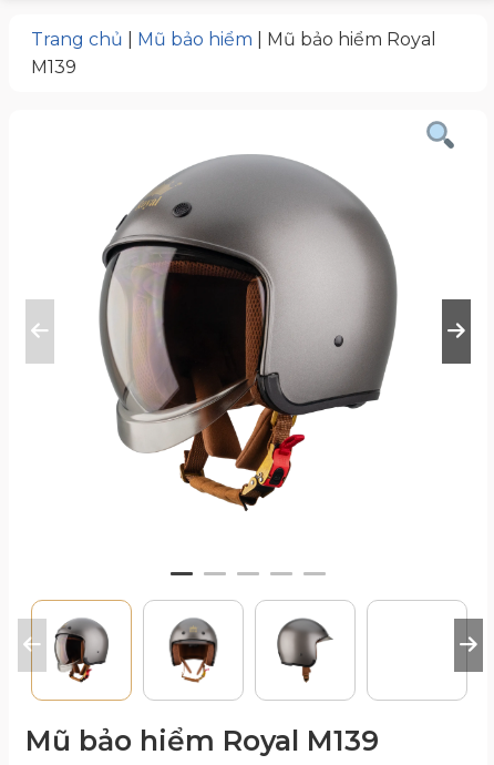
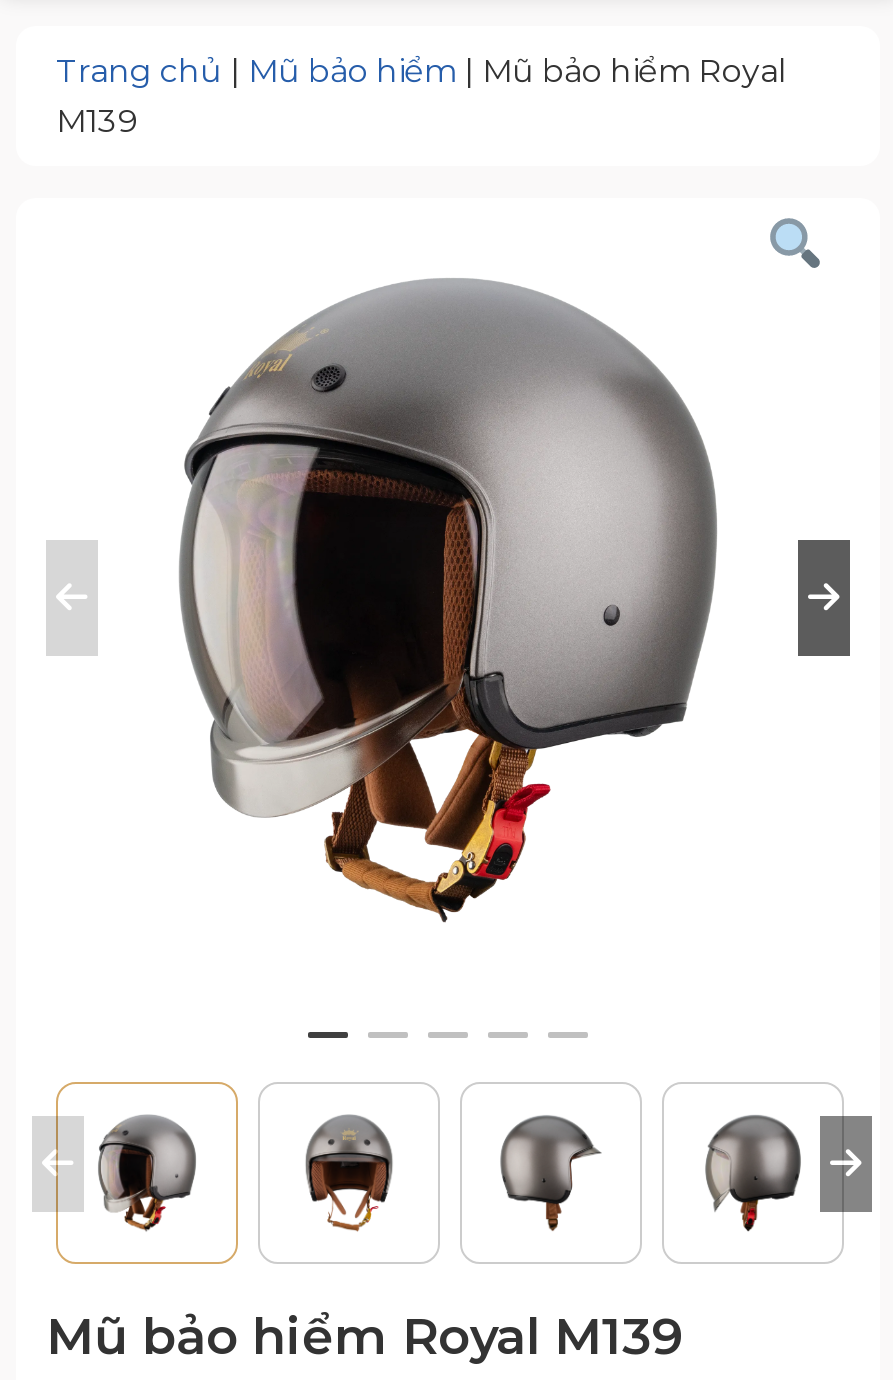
none -> [704,1114,802,1232] [image]

